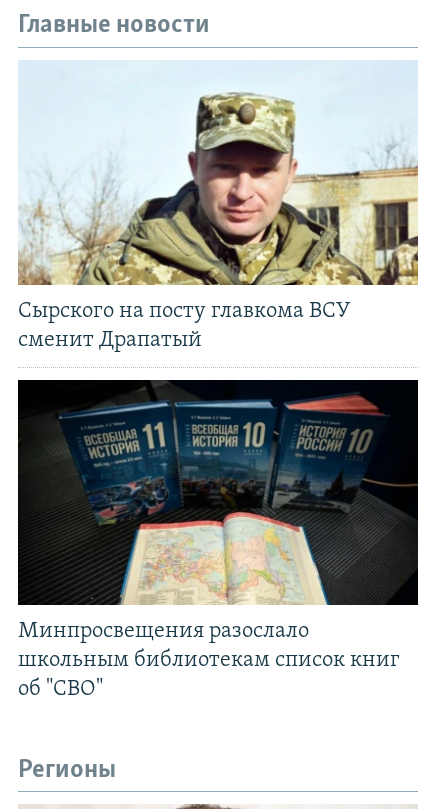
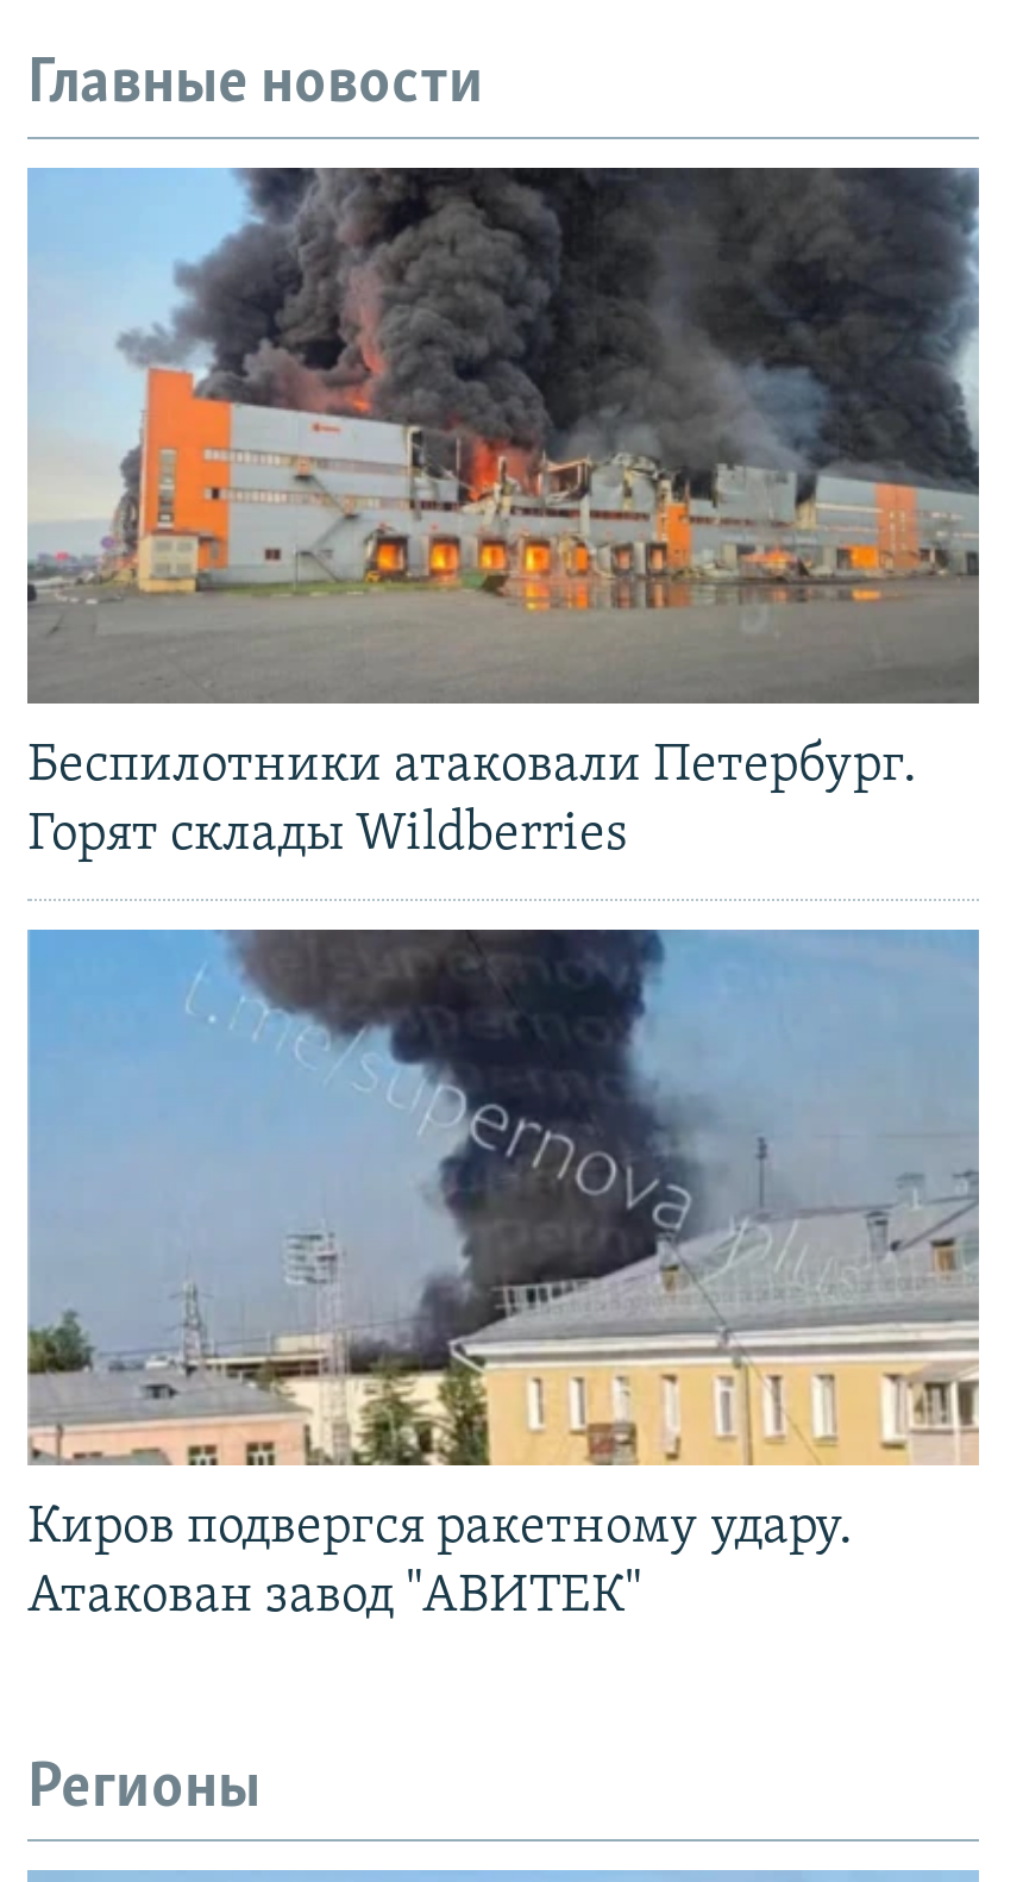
[18,61,418,352] [image] | Сырского на посту главкома ВСУ | сменит Драпатый -> [25,165,981,863] [image] | Беспилотники атаковали Петербург. | Горят склады Wildberries
[17,379,419,701] [image] | Минпросвещения разослало | школьным библиотекам список книг | об "СВО" -> [25,927,979,1625] [image] | Киров подвергся ракетному удару. | Атакован завод "АВИТЕК"

